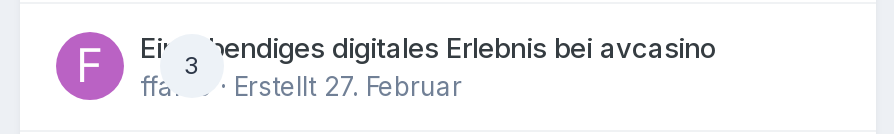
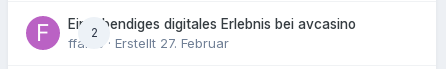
[184,50,200,80] 3 -> [90,25,97,40] 2

